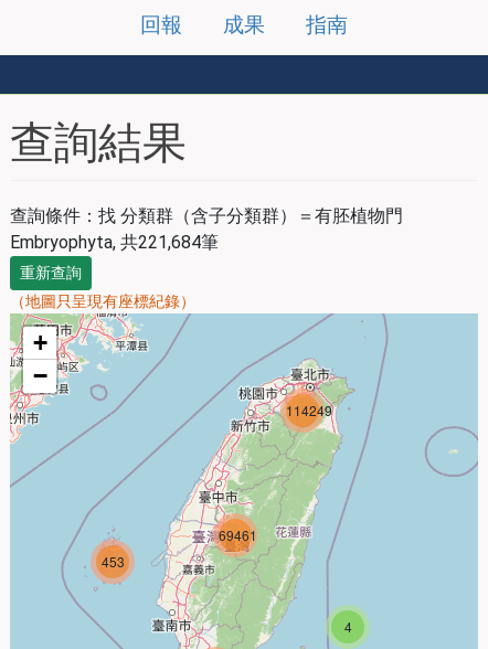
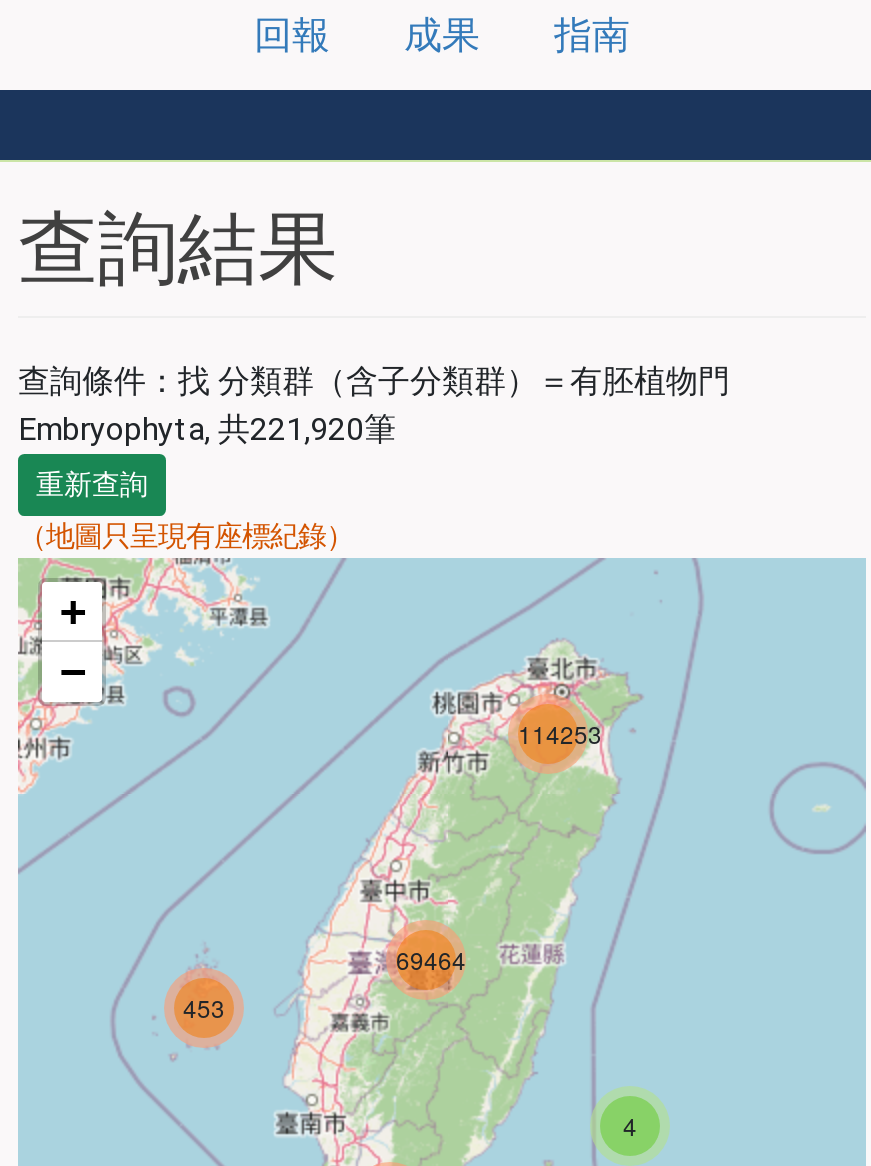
[10,232,219,253] Embryophyta, 共221,684筆 -> [18,411,396,449] Embryophyta, 共221,920筆
[286,401,332,420] 114249 -> [518,717,602,751] 114253
[219,526,257,545] 69461 -> [396,943,466,977] 69464

